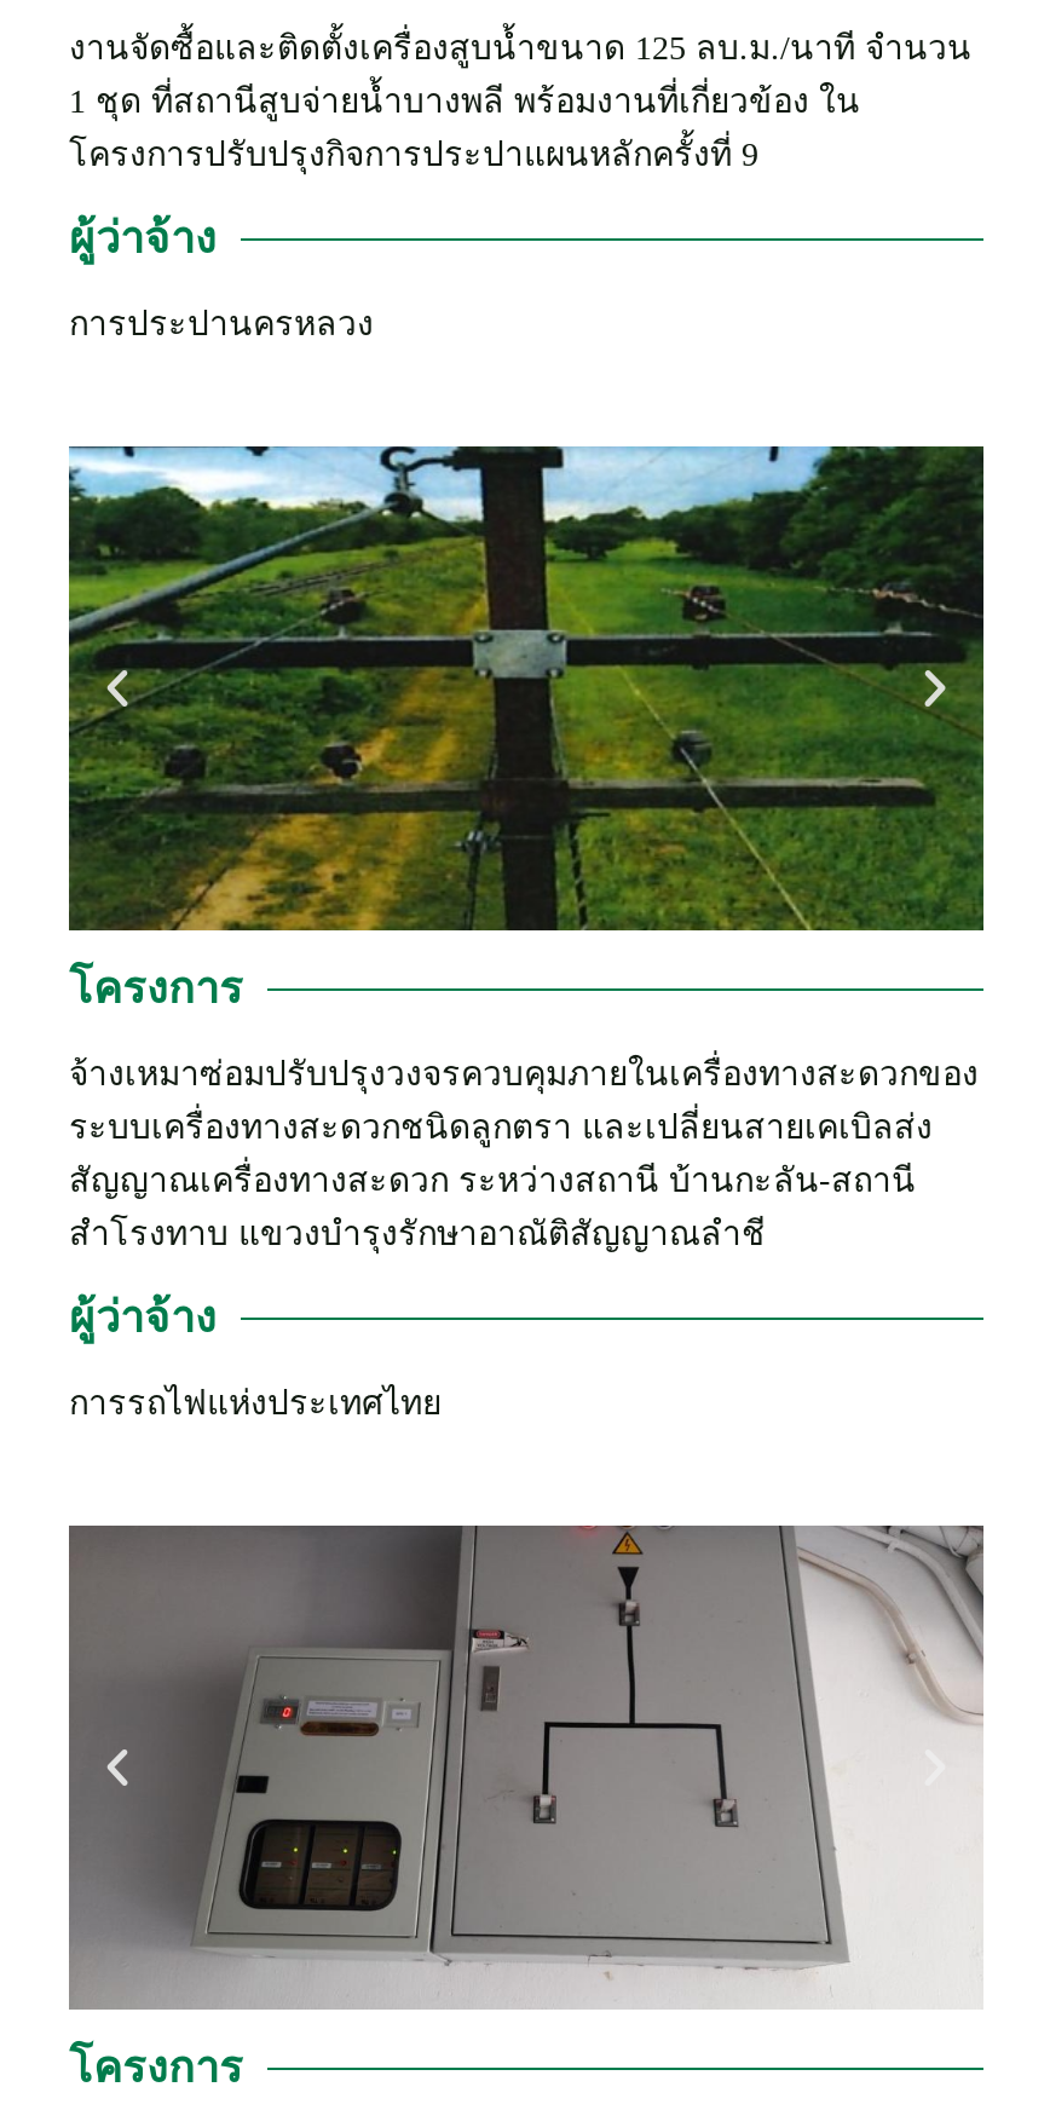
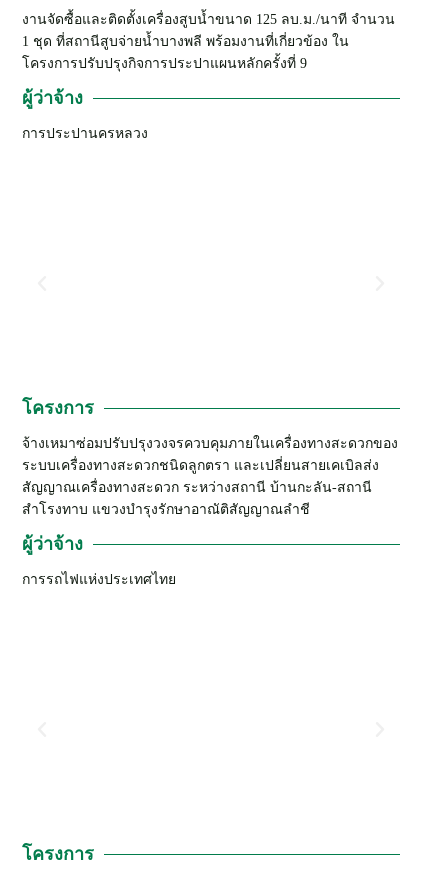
[67,444,986,933] [image] -> none
[67,1523,986,2012] [image] -> none

